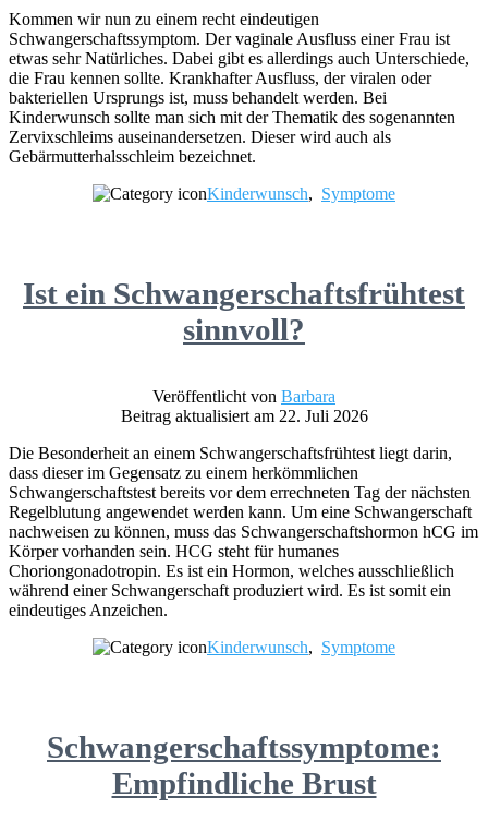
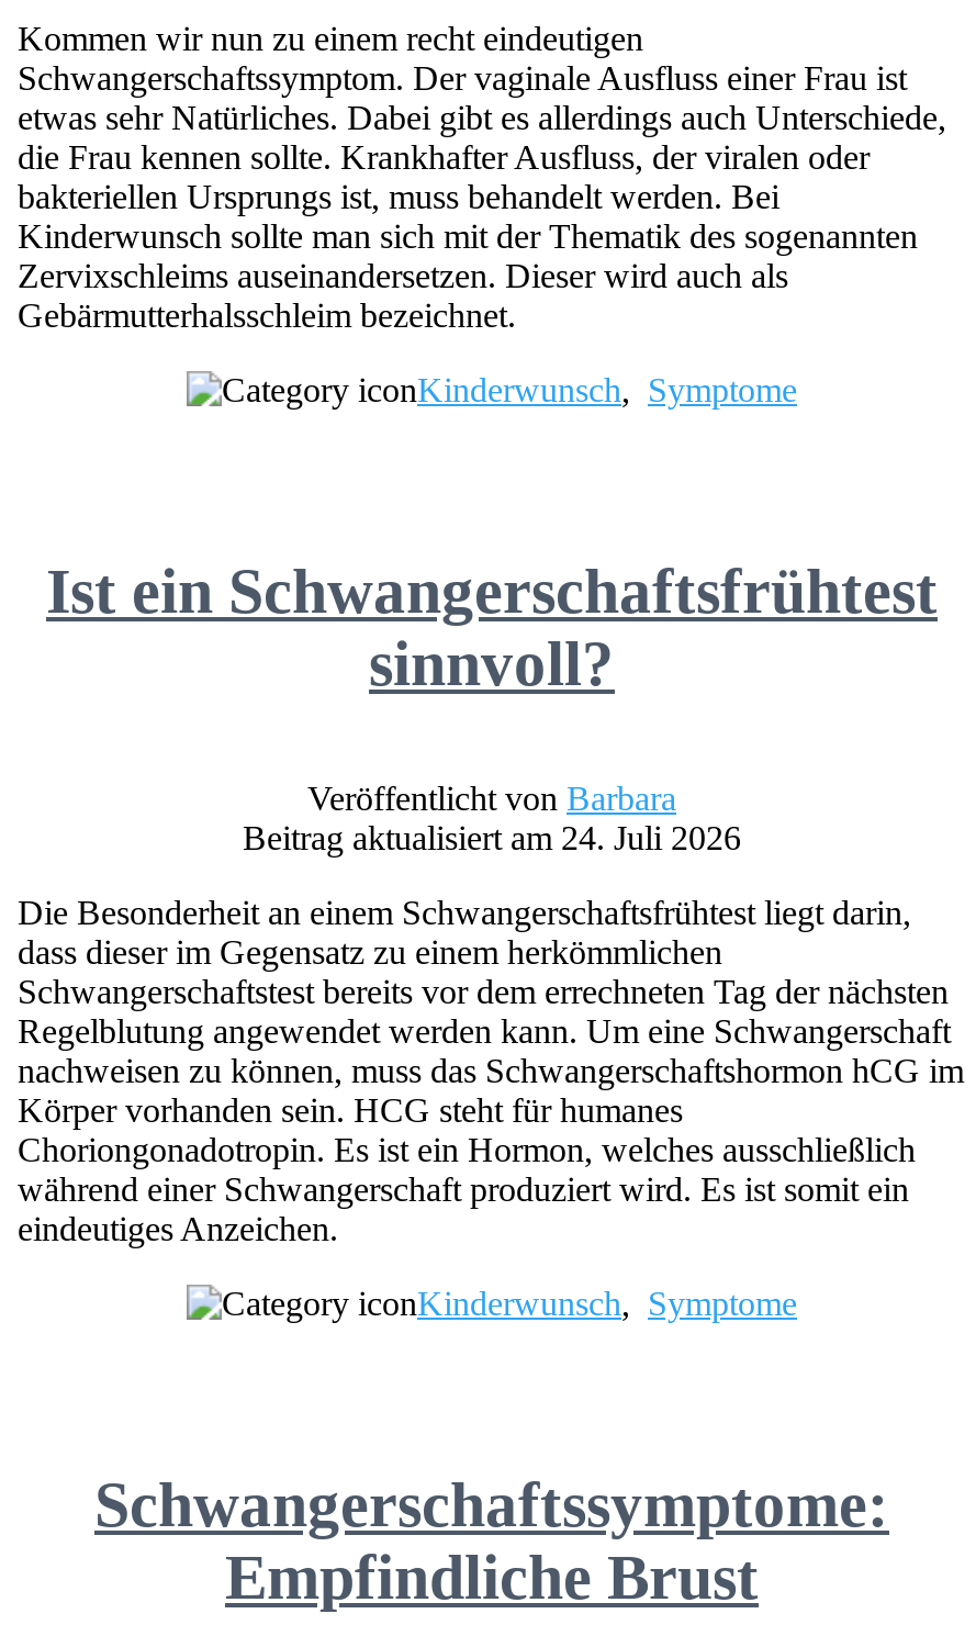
[120,407,368,425] Beitrag aktualisiert am 22. Juli 2026 -> [243,818,741,855] Beitrag aktualisiert am 24. Juli 2026

